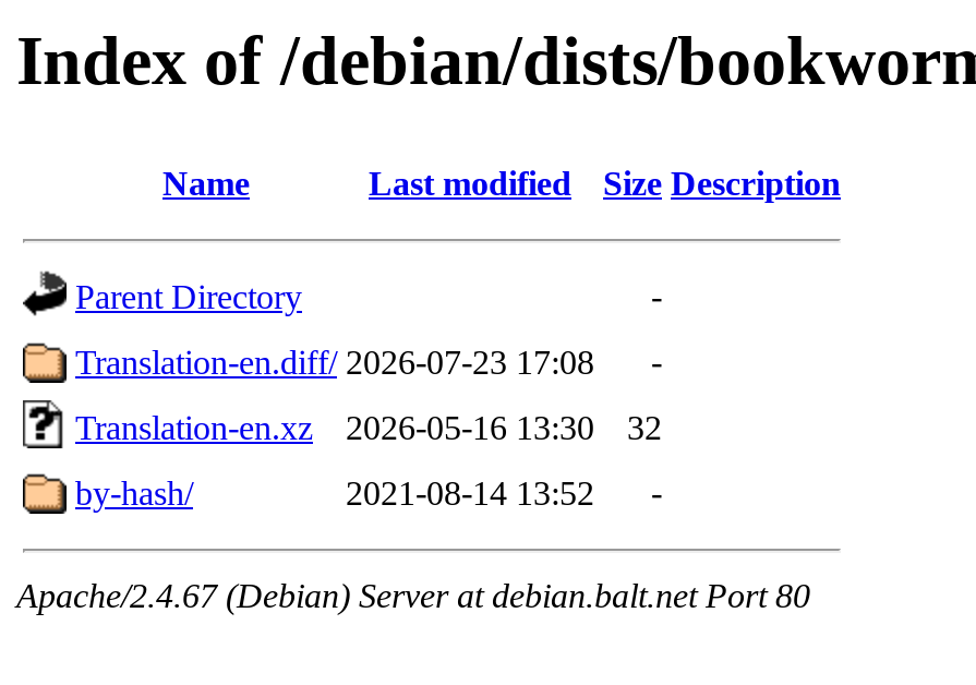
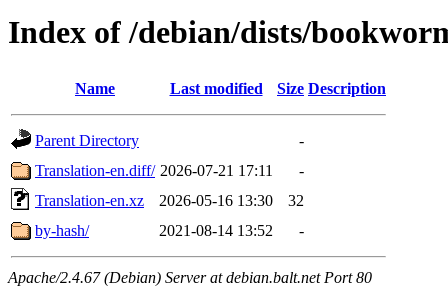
[75,343,594,380] Translation-en.diff/ 2026-07-23 17:08 -> [35,162,273,179] Translation-en.diff/ 2026-07-21 17:11

